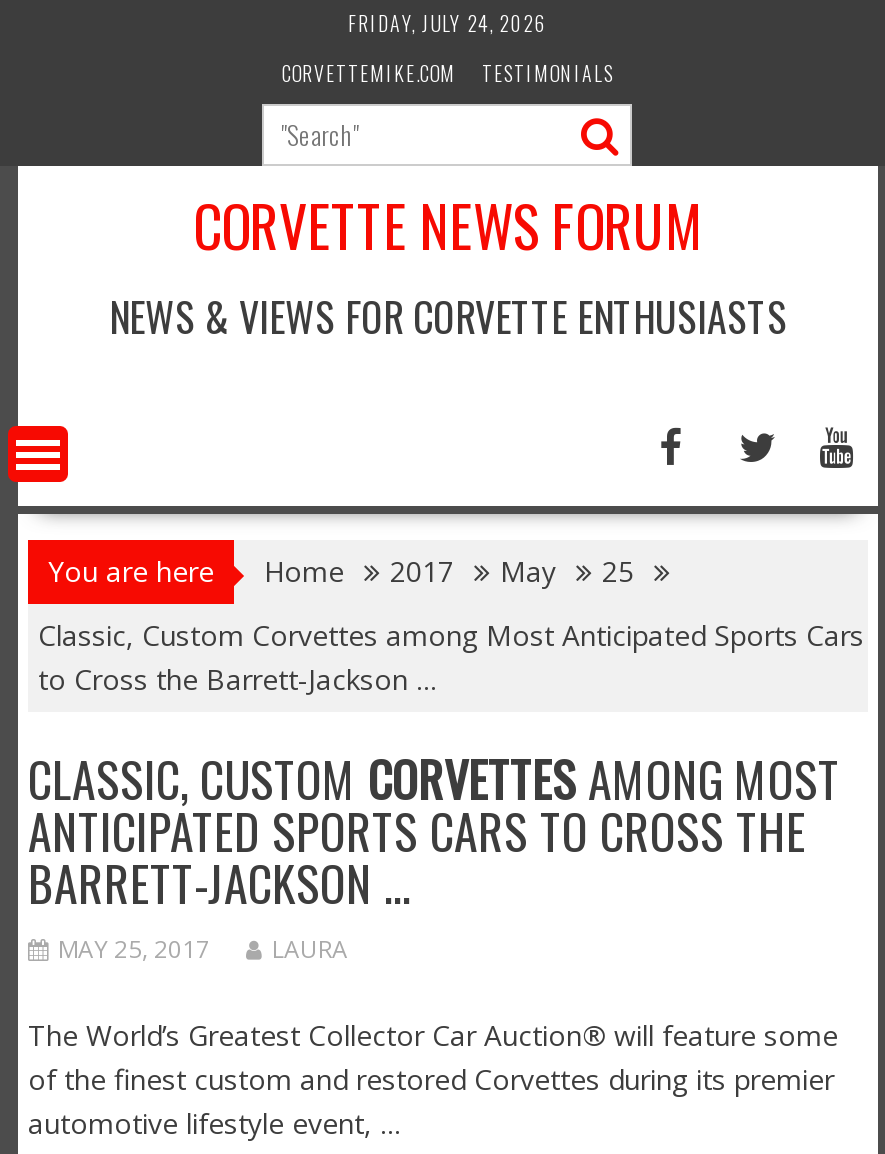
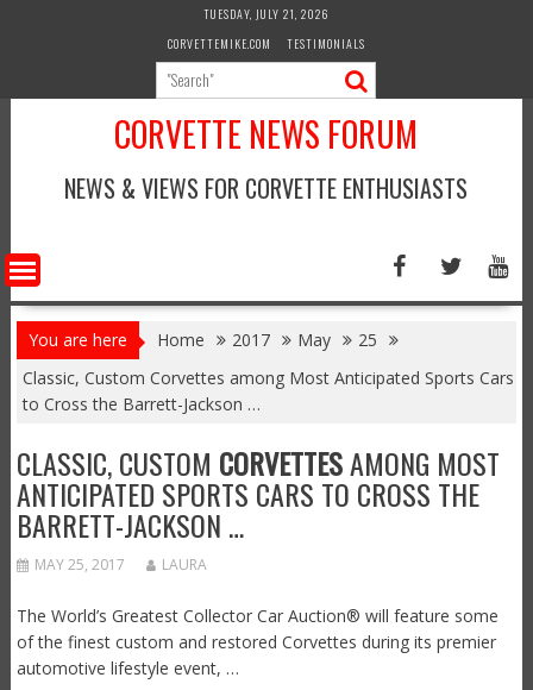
[348,8,548,38] FRIDAY, JULY 24, 2026 -> [203,5,330,23] TUESDAY, JULY 21, 2026

